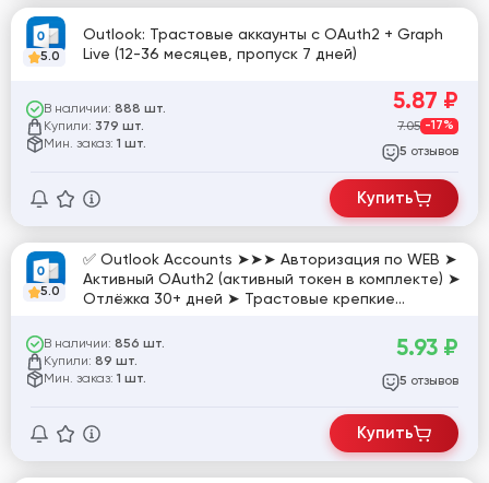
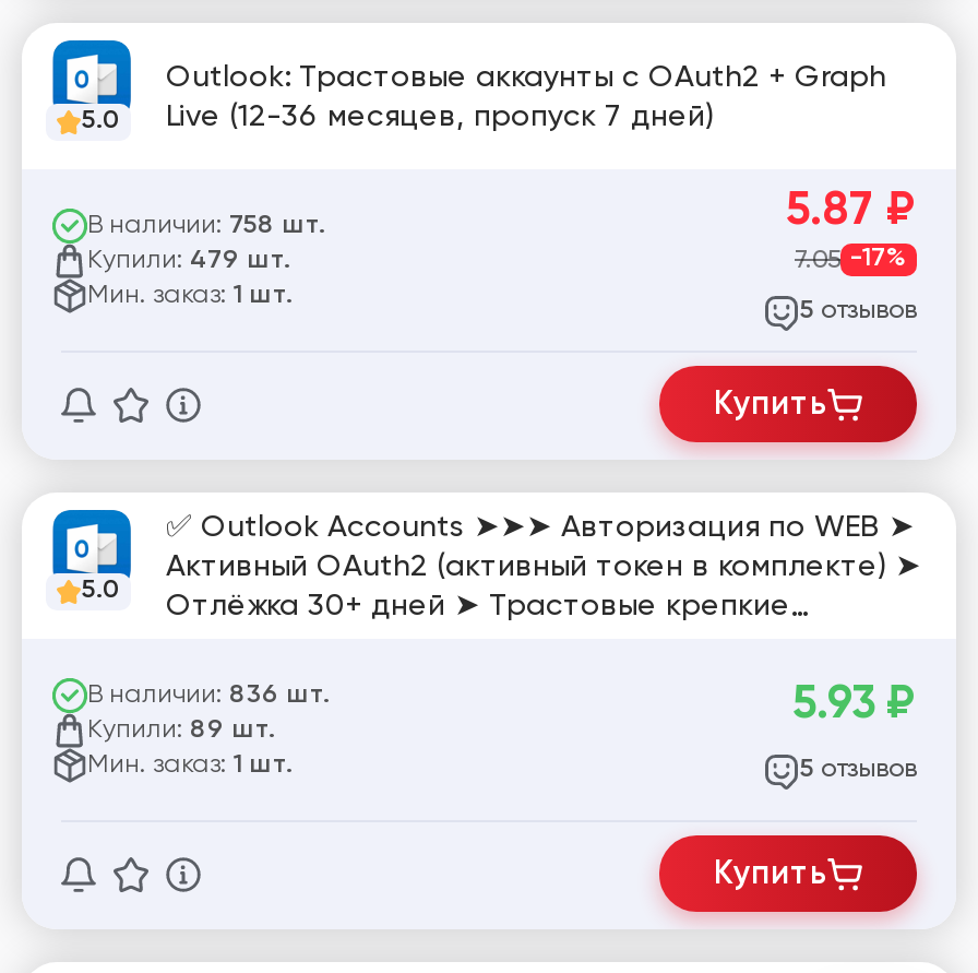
[44,101,166,116] В наличии: 888 шт. -> [87,209,325,240] В наличии: 758 шт.
[44,118,144,134] Купили: 379 шт. -> [87,244,290,275] Купили: 479 шт.
[44,336,165,351] В наличии: 856 шт. -> [87,679,330,709] В наличии: 836 шт.

